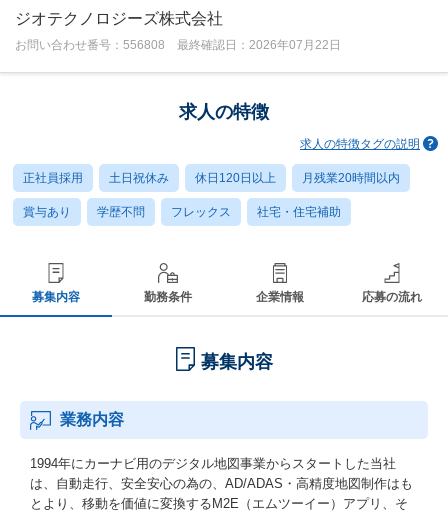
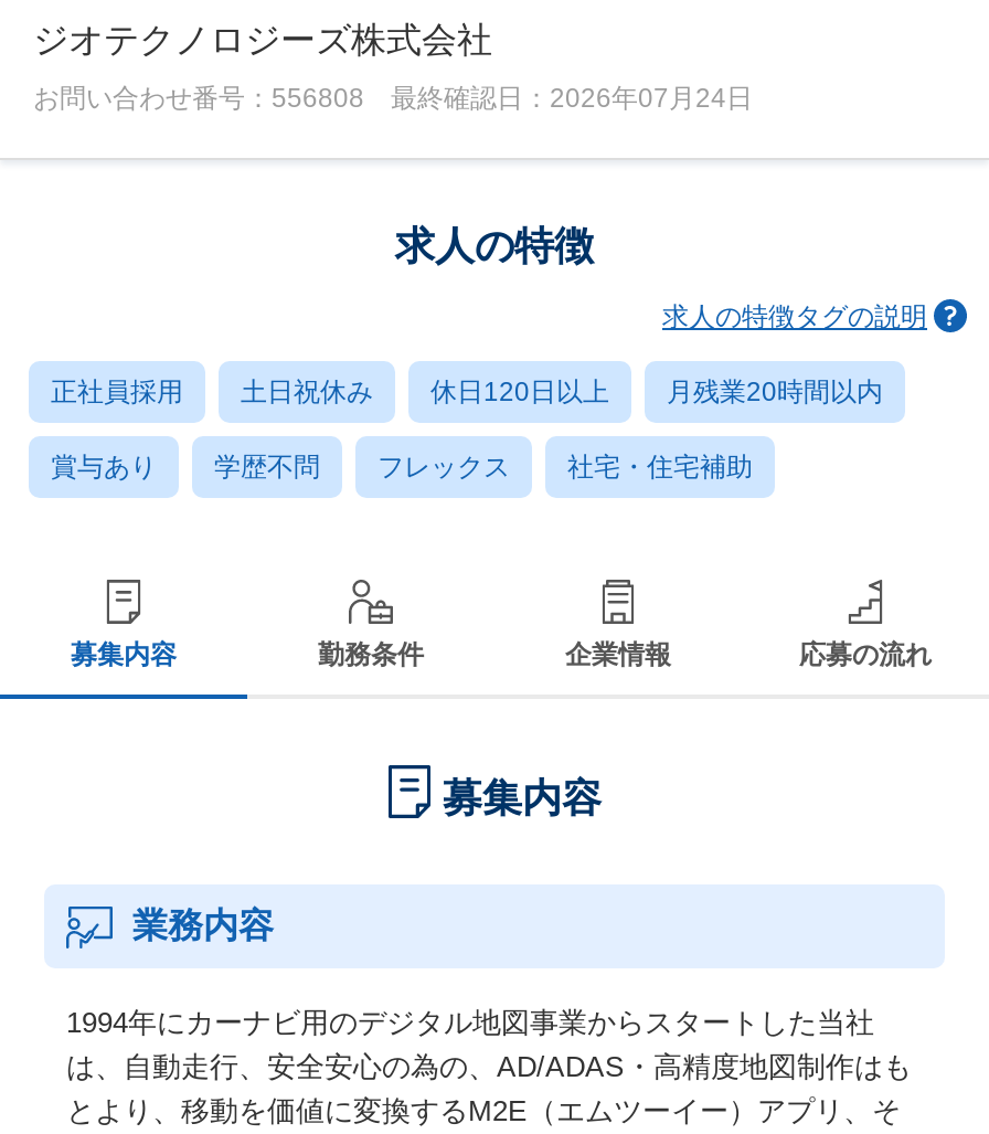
[15,38,341,52] お問い合わせ番号：556808 最終確認日：2026年07月22日 -> [33,83,753,114] お問い合わせ番号：556808 最終確認日：2026年07月24日

